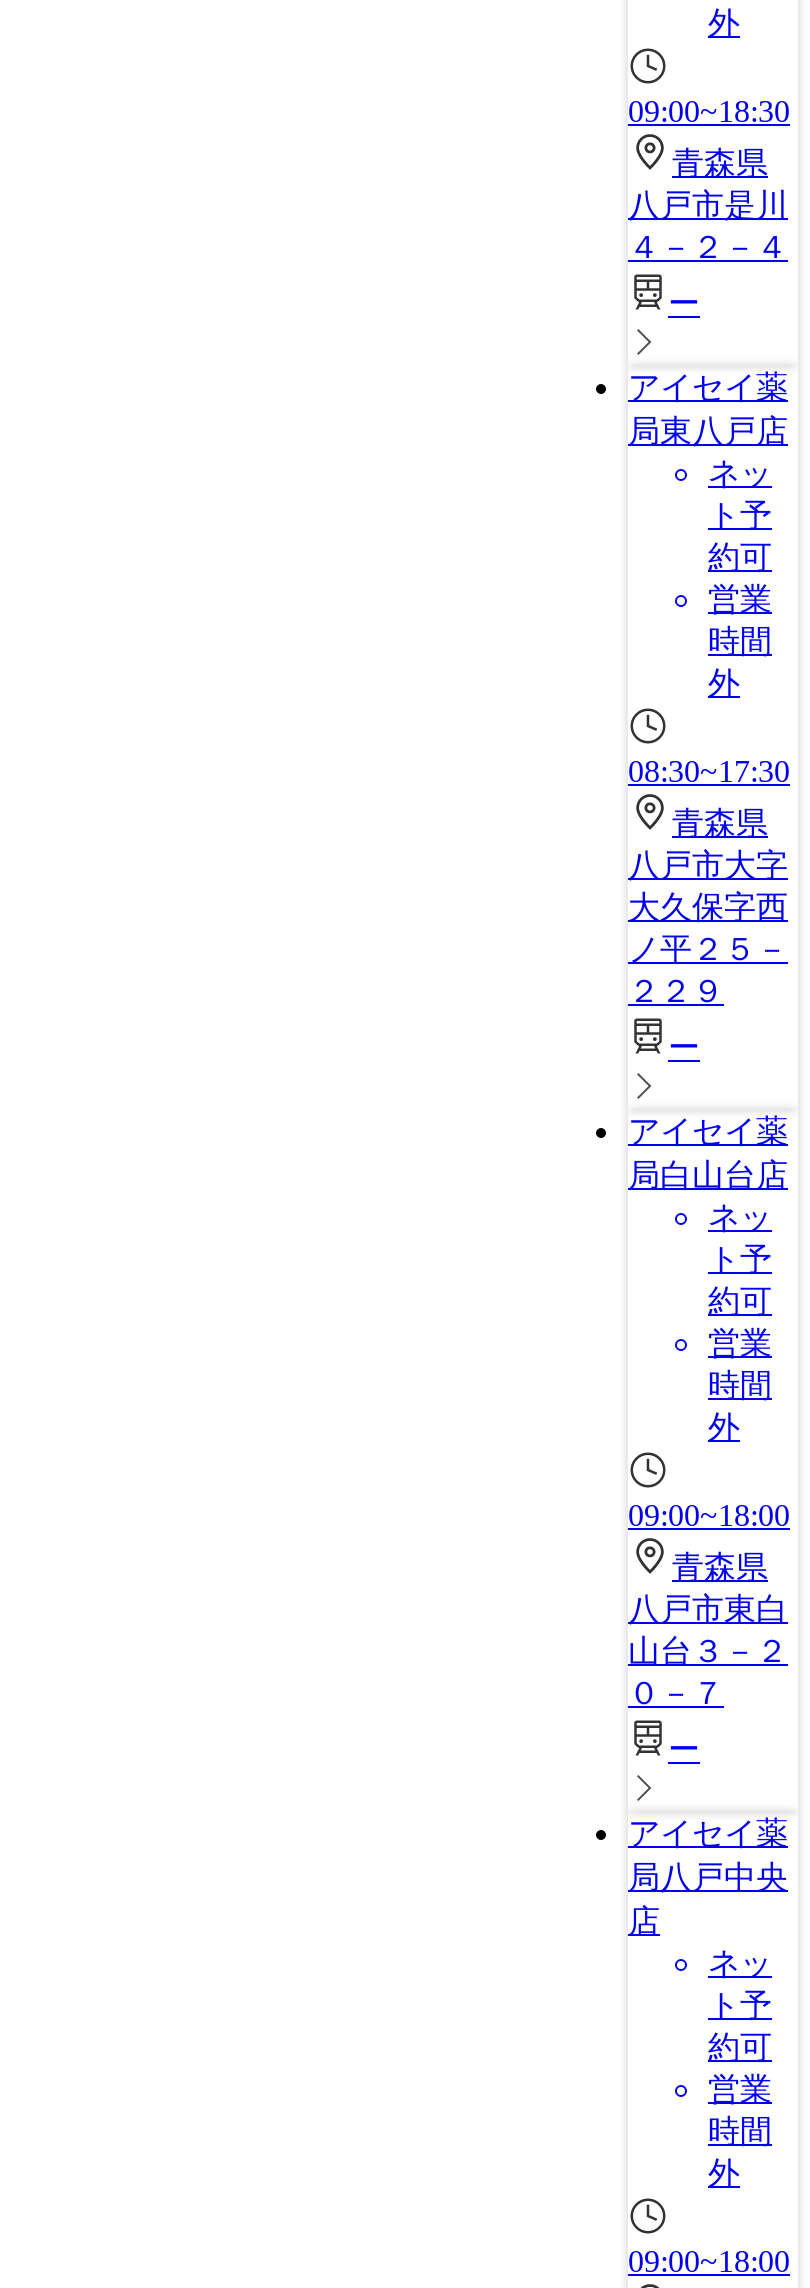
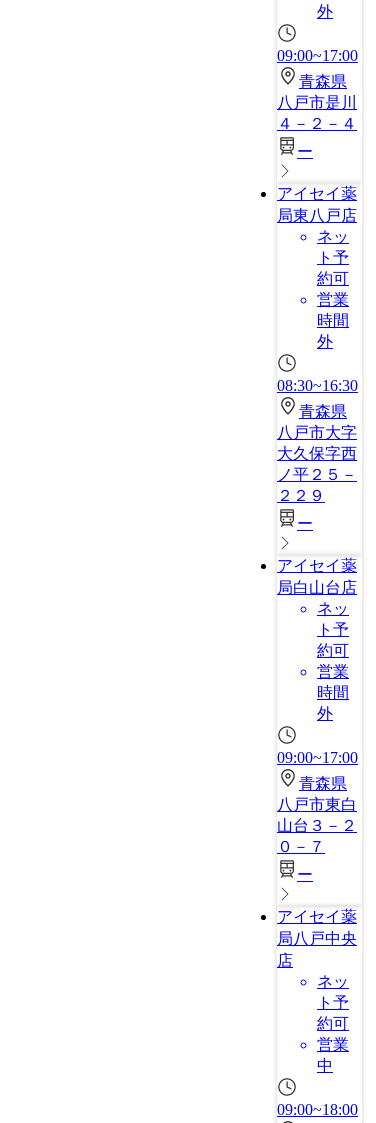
[628,94,790,128] 09:00~18:30 -> [277,47,358,64] 09:00~17:00
[628,754,790,788] 08:30~17:30 -> [277,377,358,394] 08:30~16:30
[628,1498,790,1532] 09:00~18:00 -> [277,749,358,766] 09:00~17:00
[708,2114,772,2190] 時間 | 外 -> [317,1057,333,1074] 中

